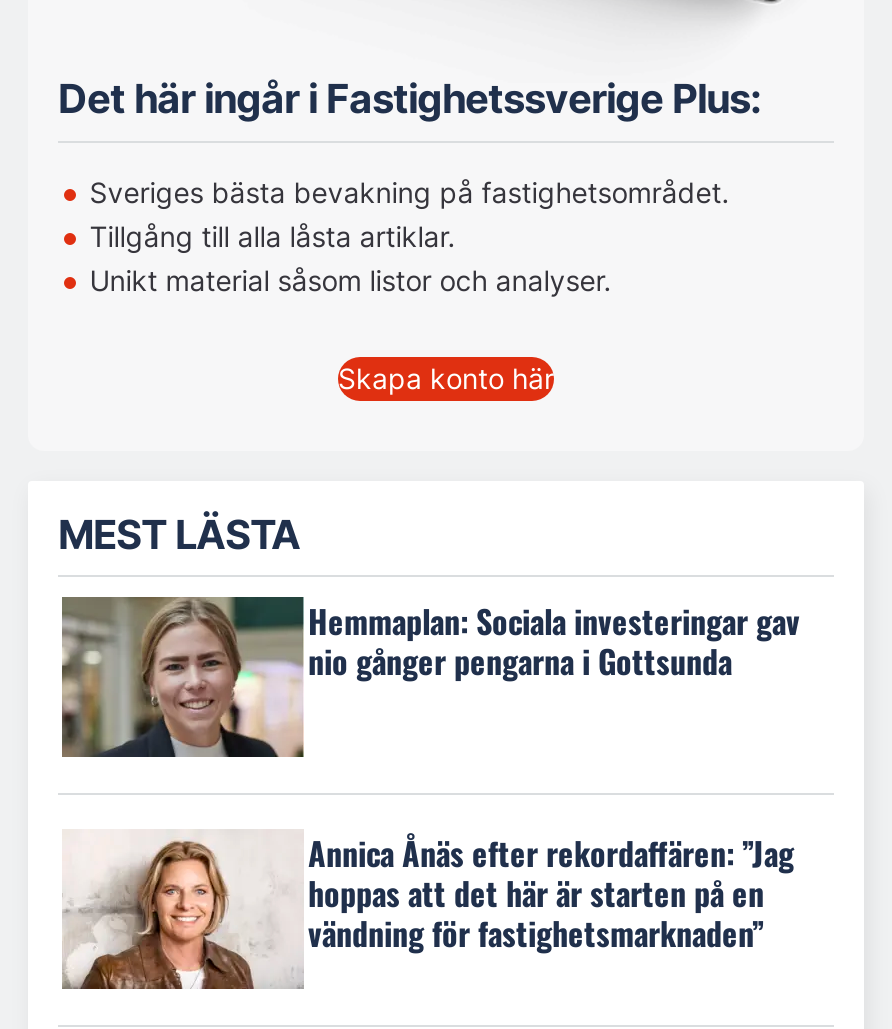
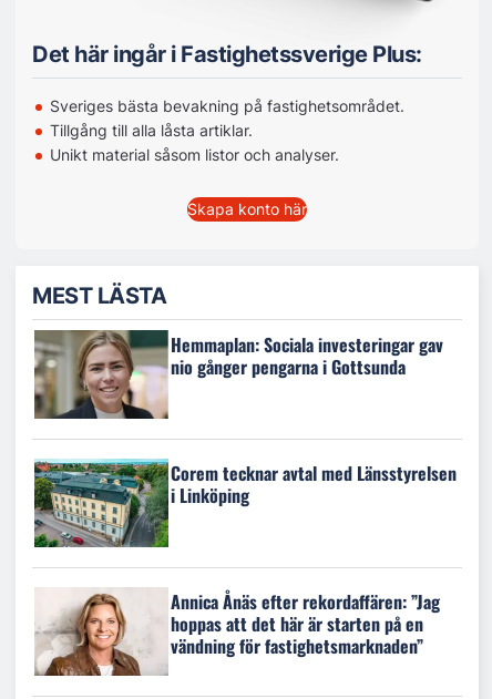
none -> [33,459,457,548] [image] | Corem tecknar avtal med Länsstyrelsen | i Linköping

